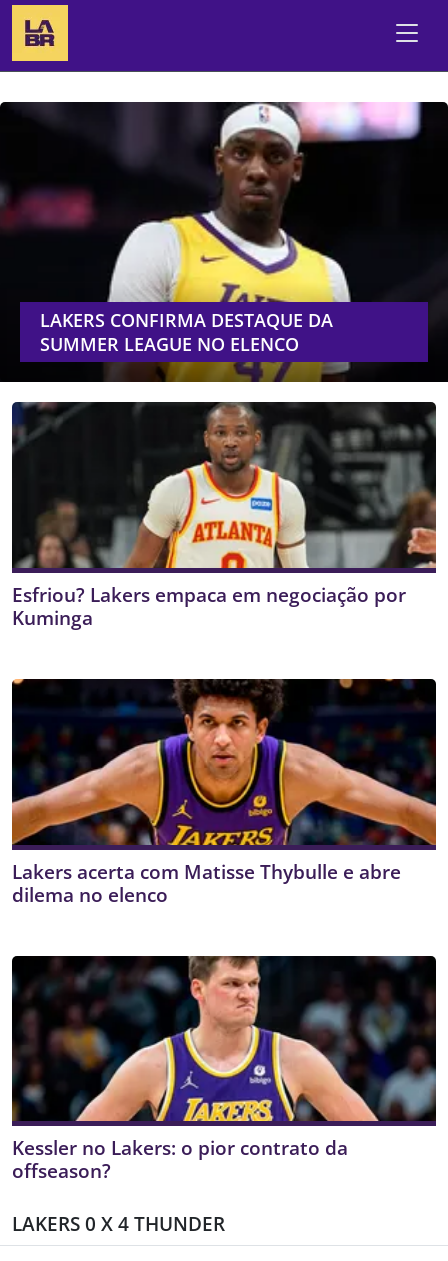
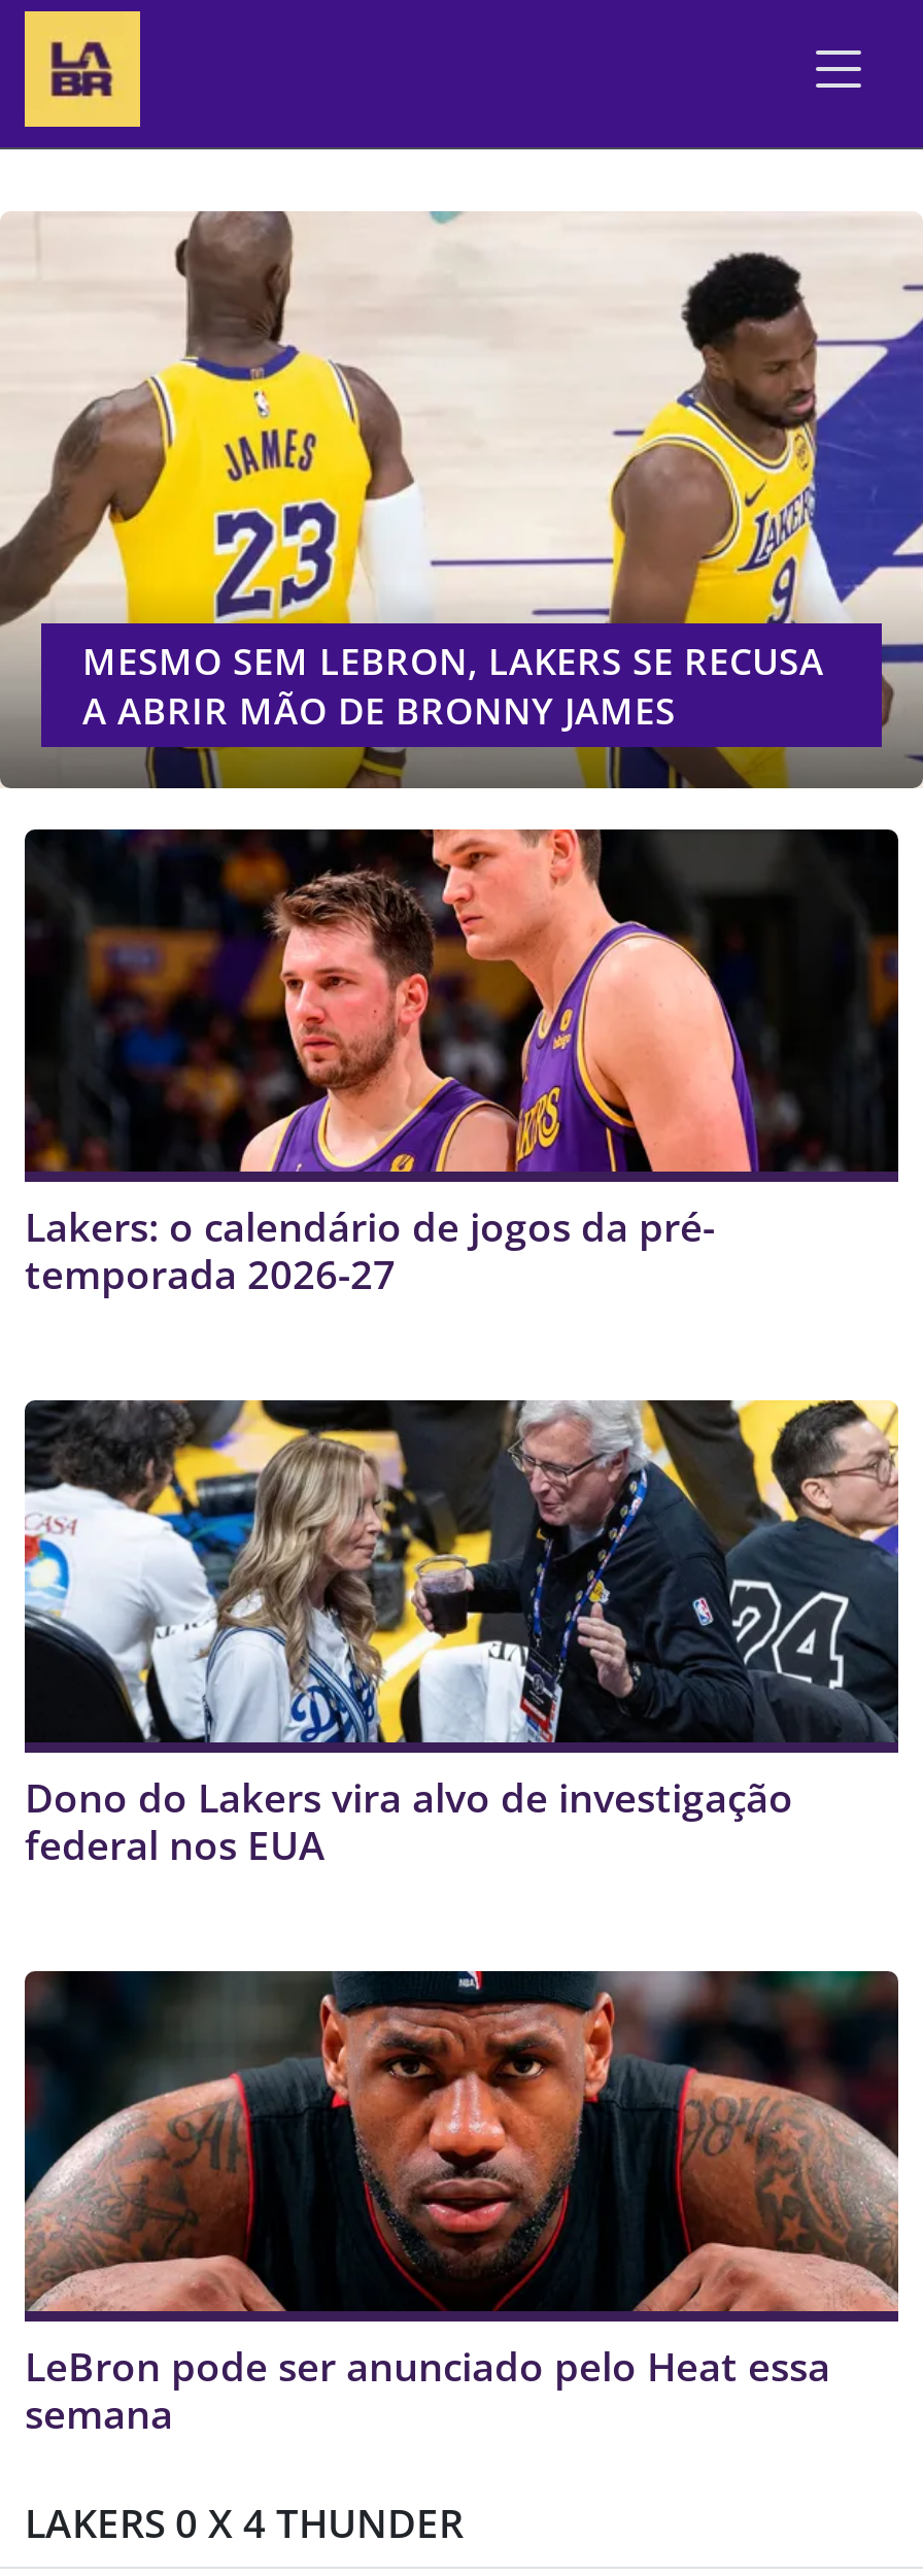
[3,101,445,383] [image] | LAKERS CONFIRMA DESTAQUE DA | SUMMER LEAGUE NO ELENCO -> [6,209,917,790] [image] | MESMO SEM LEBRON, LAKERS SE RECUSA | A ABRIR MÃO DE BRONNY JAMES
[12,401,437,631] [image] | Esfriou? Lakers empaca em negociação por | Kuminga -> [25,827,900,1301] [image] | Lakers: o calendário de jogos da pré- | temporada 2026-27
[11,678,437,908] [image] | Lakers acerta com Matisse Thybulle e abre | dilema no elenco -> [23,1398,900,1871] [image] | Dono do Lakers vira alvo de investigação | federal nos EUA
[11,955,437,1184] [image] | Kessler no Lakers: o pior contrato da | offseason? -> [23,1969,900,2442] [image] | LeBron pode ser anunciado pelo Heat essa | semana

